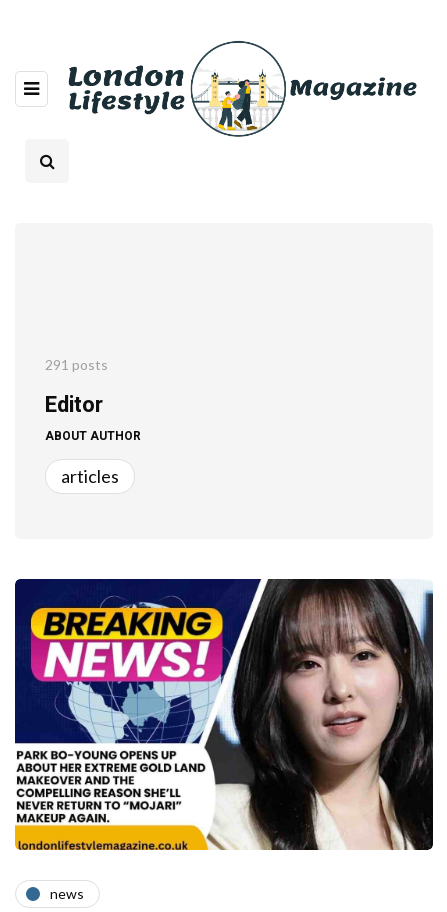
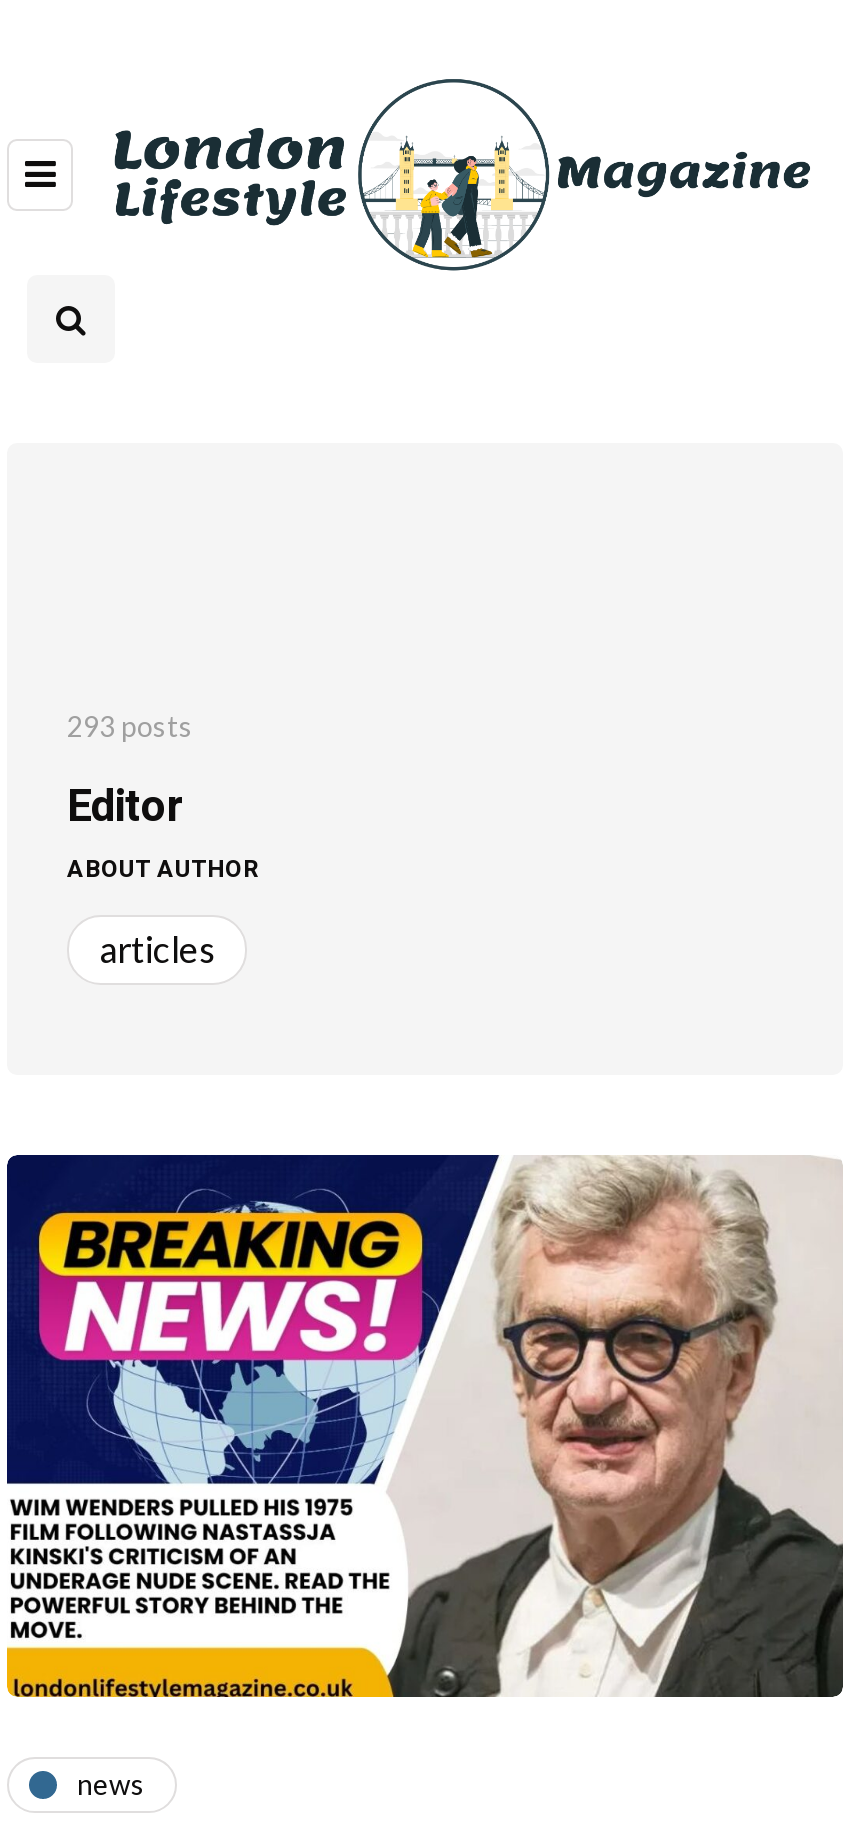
[45,356,108,373] 291 posts -> [67,709,193,743] 293 posts
[17,578,434,851] [image] -> [11,1155,843,1699] [image]

